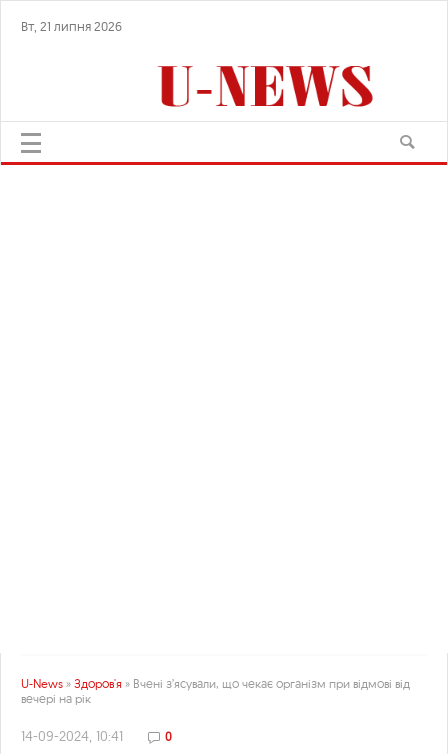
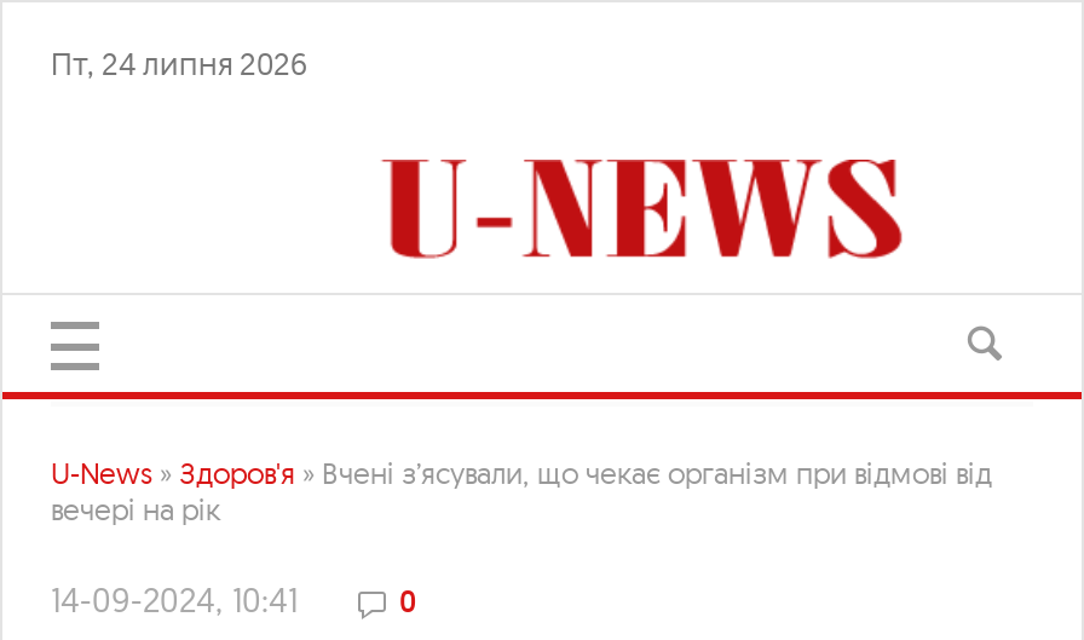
[21,18,122,34] Вт, 21 липня 2026 -> [51,44,307,82] Пт, 24 липня 2026

